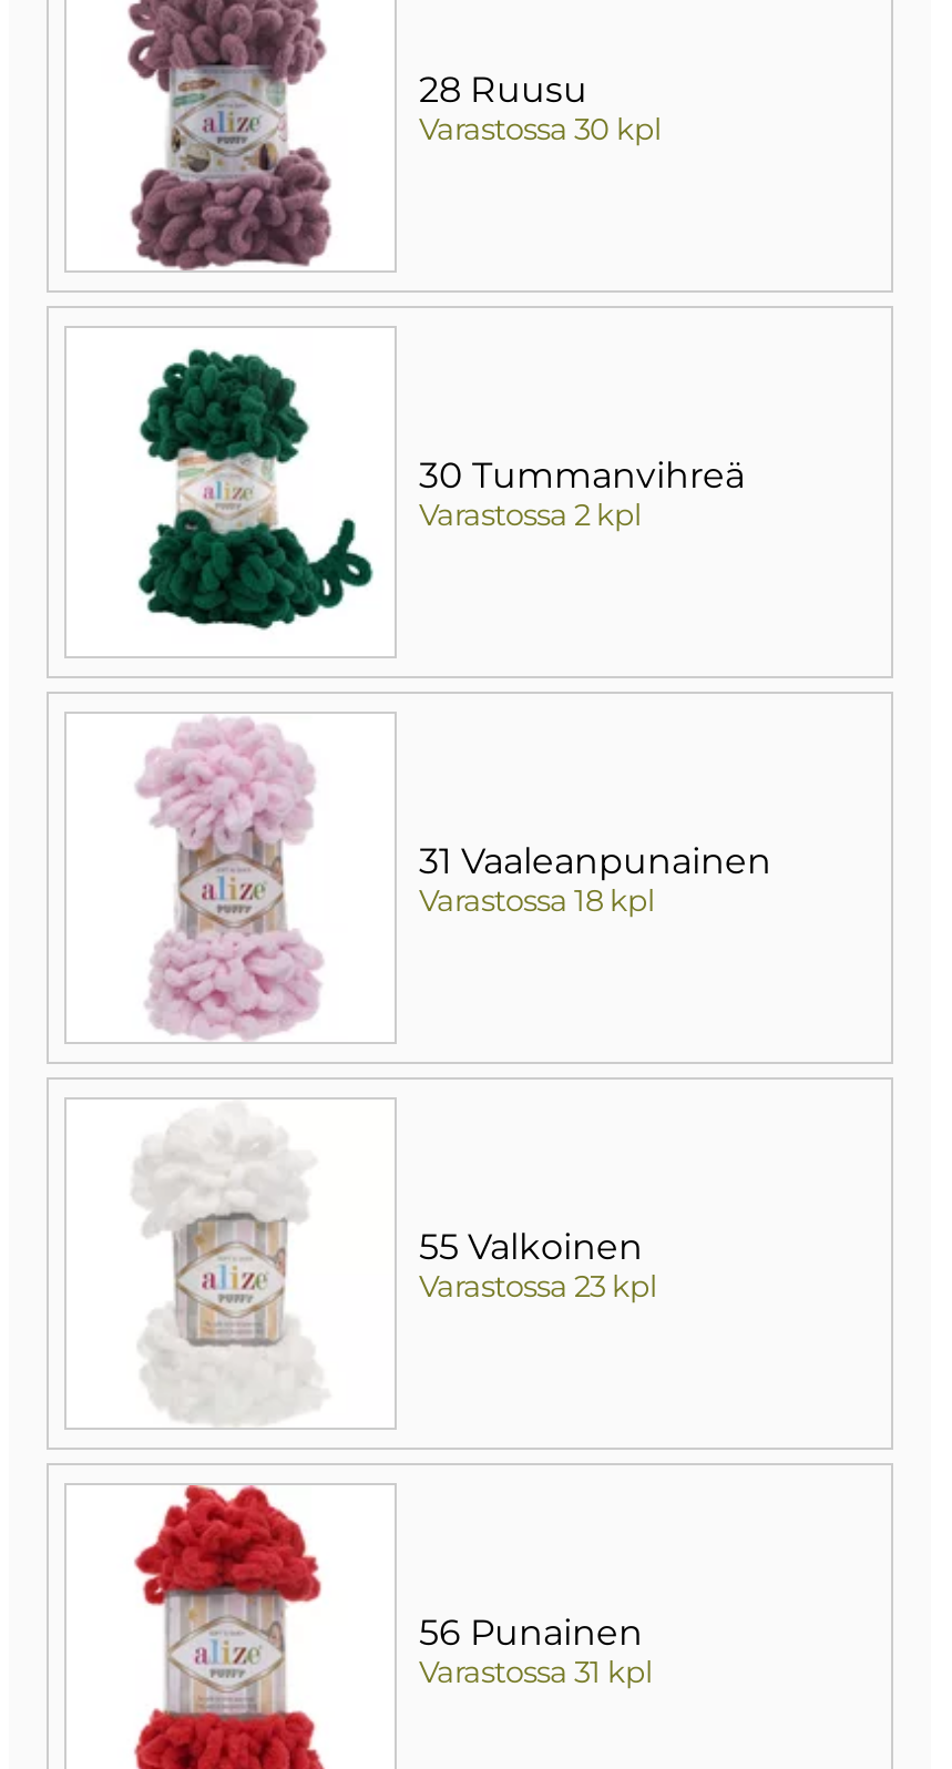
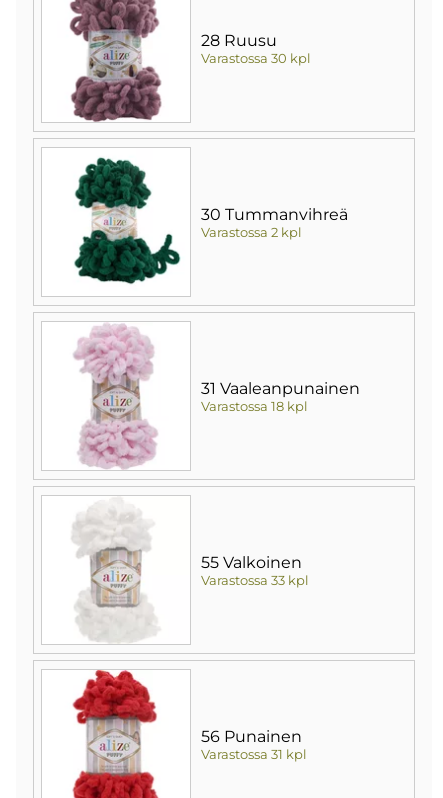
[419,1267,658,1302] Varastossa 23 kpl -> [201,571,309,587] Varastossa 33 kpl

